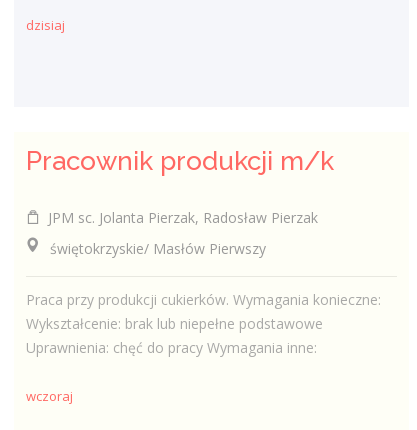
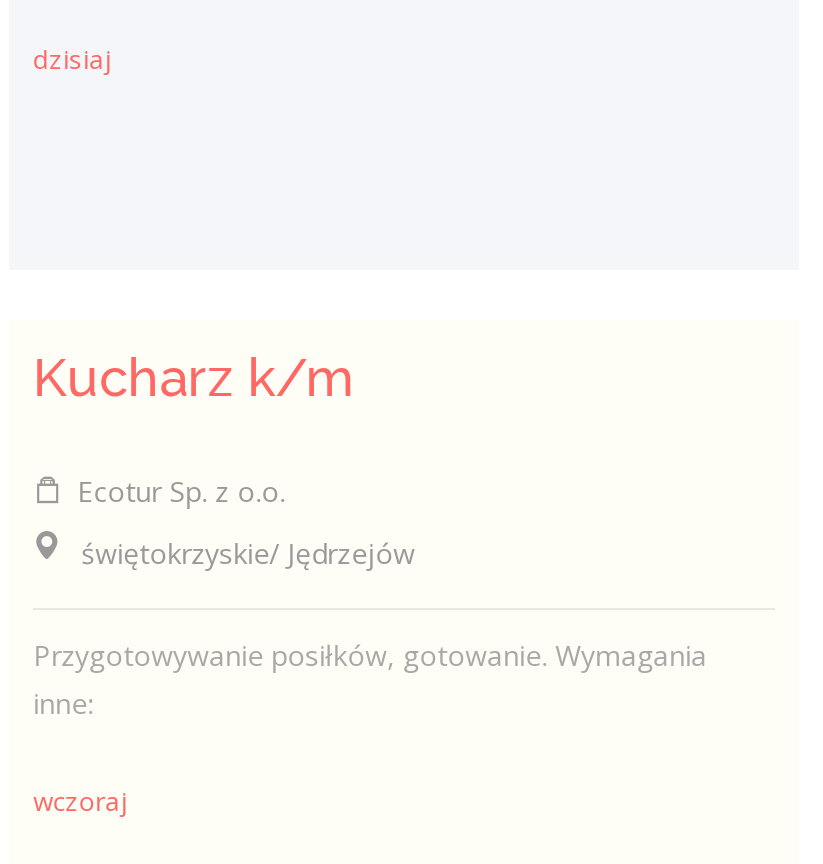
[26,145,334,175] Pracownik produkcji m/k -> [33,347,353,407] Kucharz k/m
[40,208,318,227] JPM sc. Jolanta Pierzak, Radosław Pierzak -> [61,472,285,510] Ecotur Sp. z o.o.
[26,239,266,258] świętokrzyskie/ Masłów Pierwszy -> [33,534,415,572] świętokrzyskie/ Jędrzejów
[26,290,381,357] Praca przy produkcji cukierków. Wymagania konieczne: | Wykształcenie: brak lub niepełne podstawowe | Uprawnienia: chęć do pracy Wymagania inne: -> [33,636,707,722] Przygotowywanie posiłków, gotowanie. Wymagania | inne:

